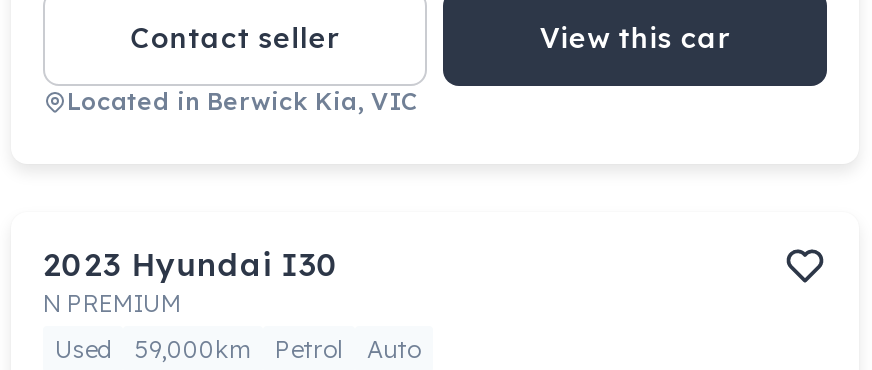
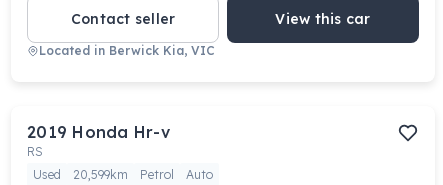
[43,244,339,318] 2023 Hyundai I30 | N PREMIUM -> [27,122,170,159] 2019 Honda Hr-v | RS
[55,334,421,364] Used 59,000km Petrol Auto -> [33,167,213,182] Used 20,599km Petrol Auto

